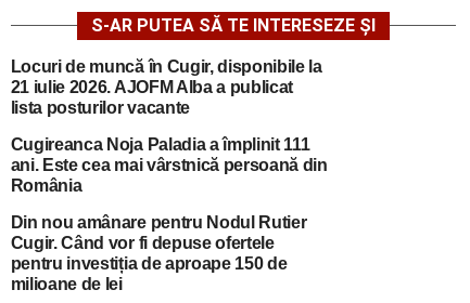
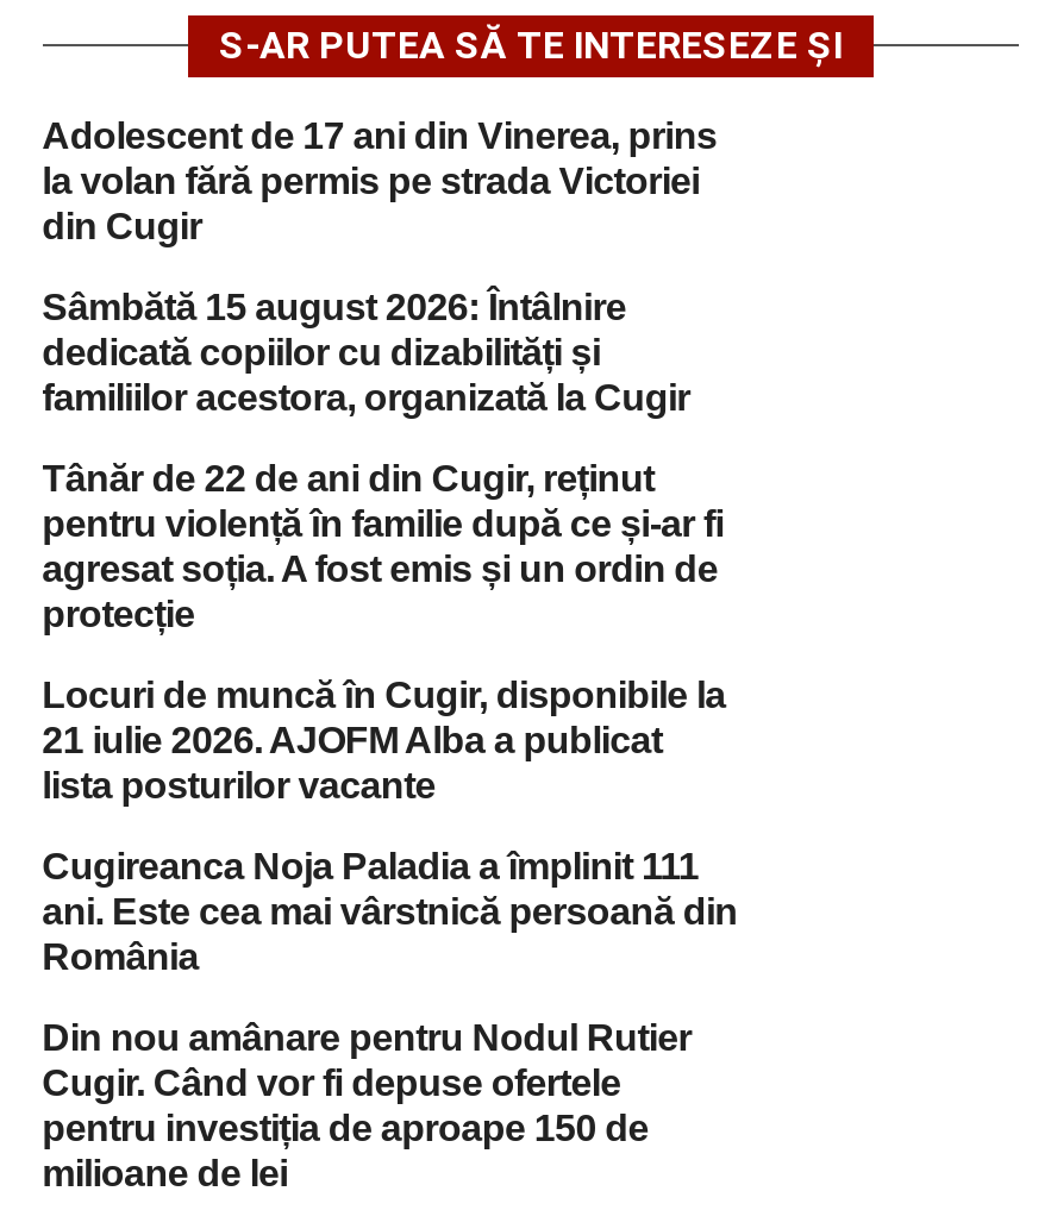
none -> [42,115,723,634] Adolescent de 17 ani din Vinerea, prins | la volan fără permis pe strada Victoriei | din Cugir | Sâmbătă 15 august 2026: Întâlnire | dedicată copiilor cu dizabilități și | familiilor acestora, organizată la Cugir | Tânăr de 22 de ani din Cugir, reținut | pentru violență în familie după ce și-ar fi | agresat soția. A fost emis și un ordin de | protecție

